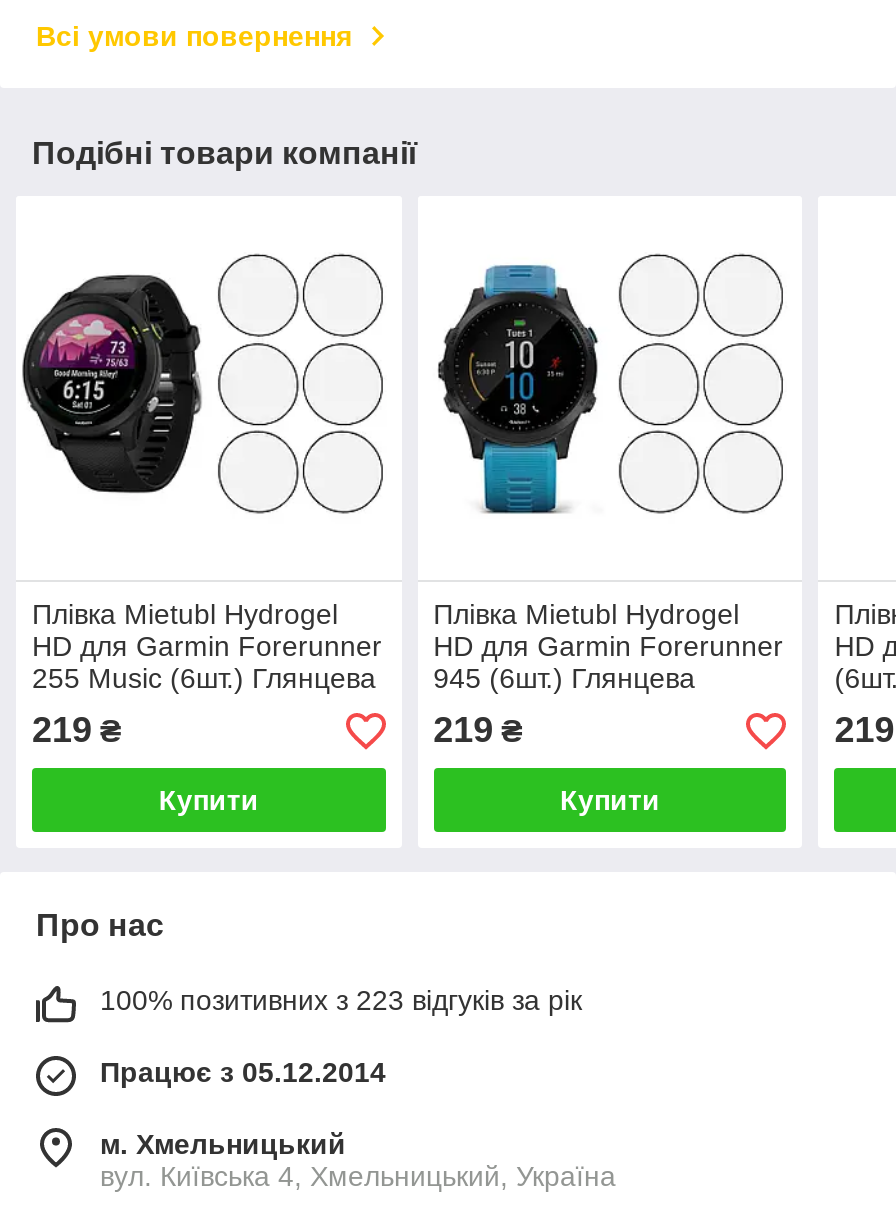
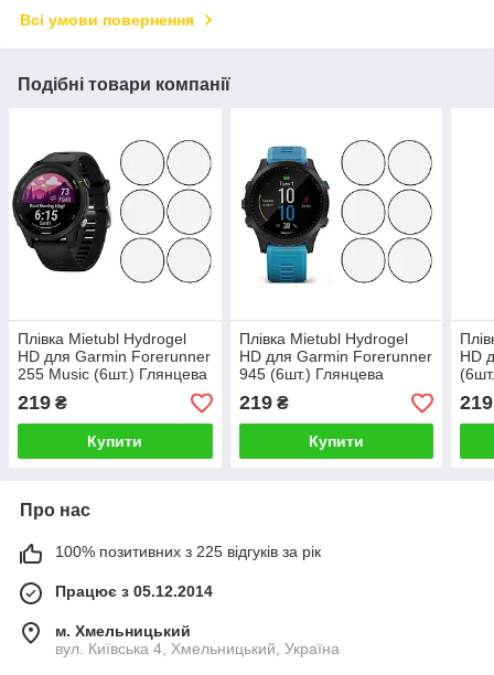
[100,985,582,1017] 100% позитивних з 223 відгуків за рік -> [55,543,321,561] 100% позитивних з 225 відгуків за рік

